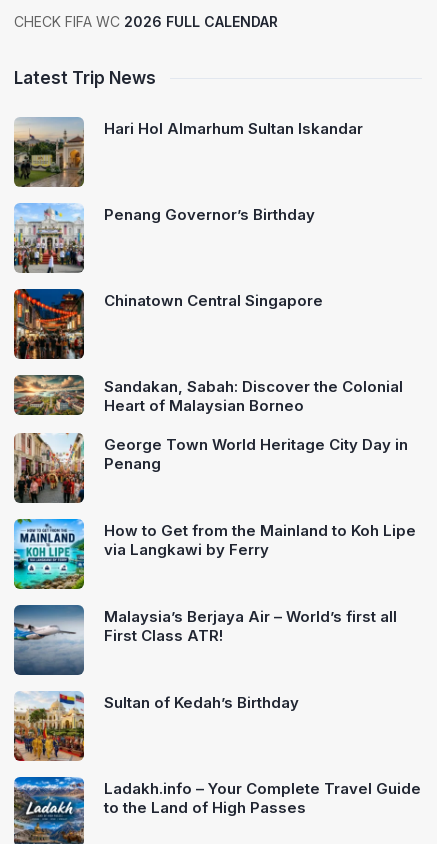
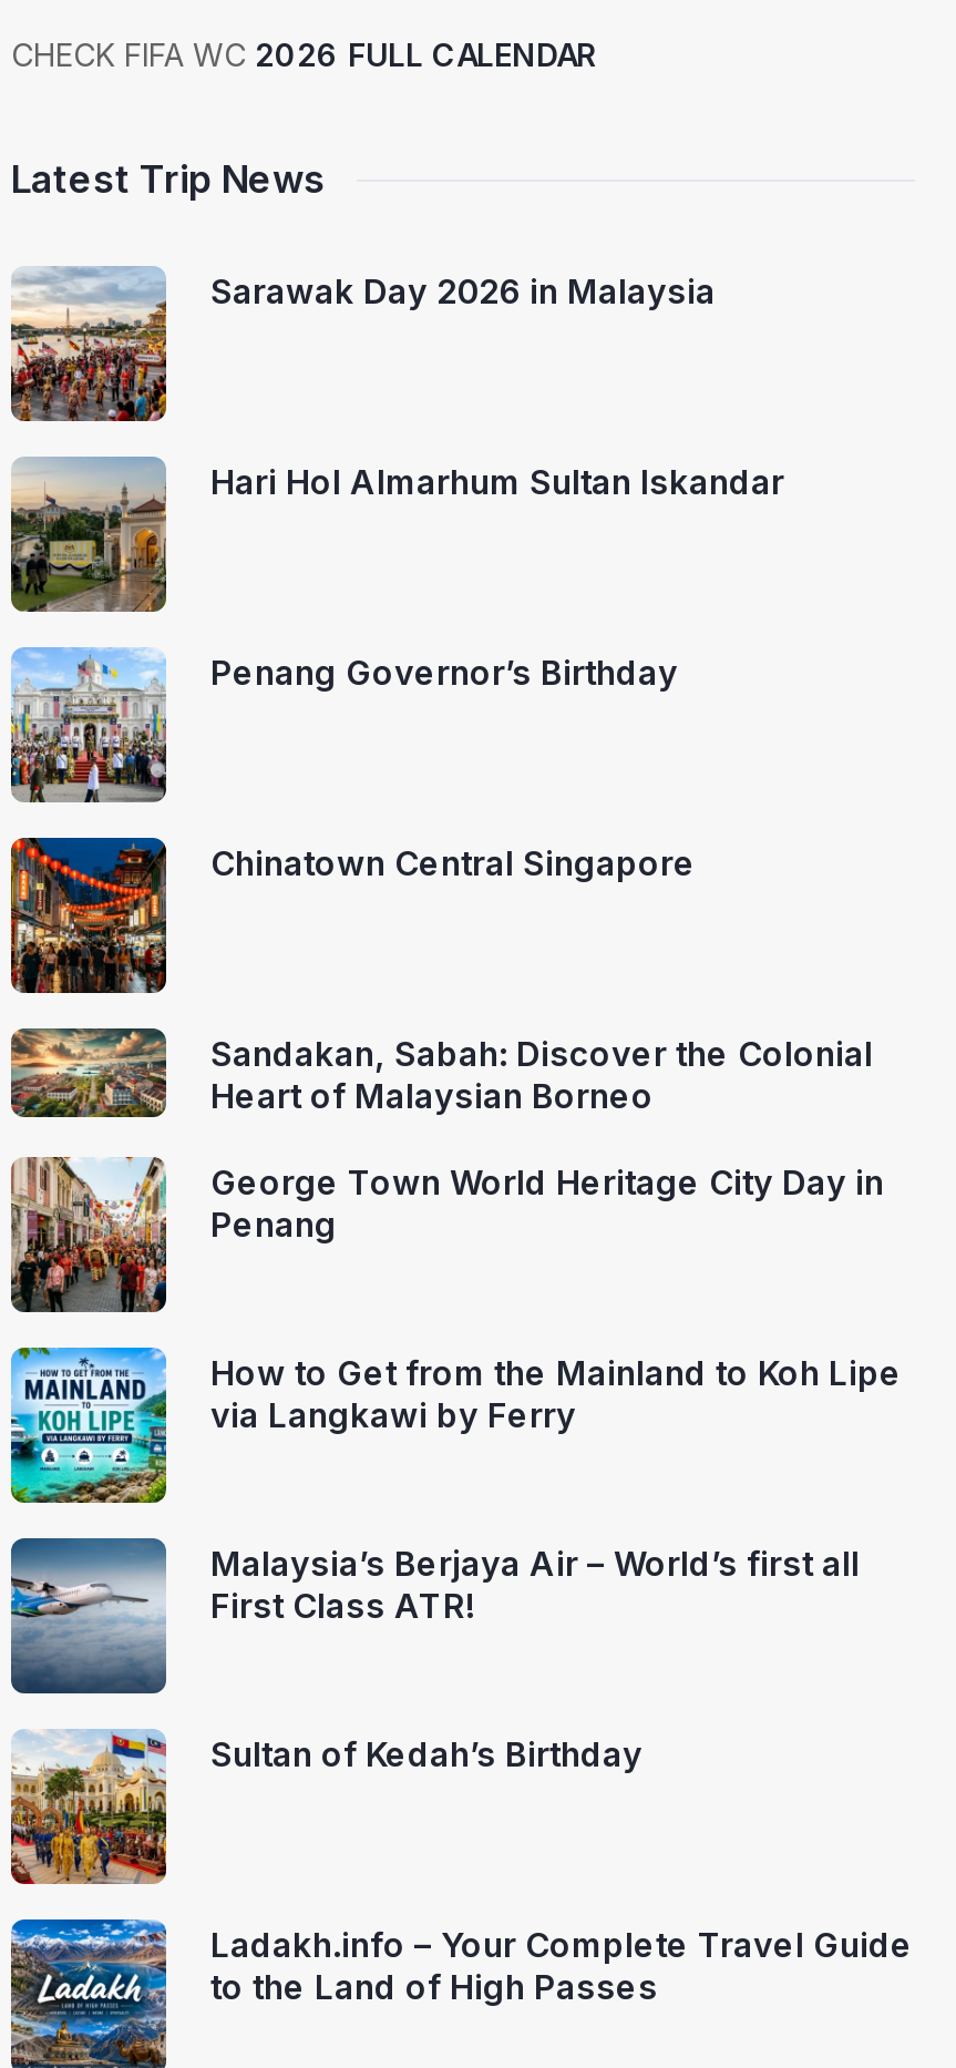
none -> [11,270,716,423] [image] | Sarawak Day 2026 in Malaysia

